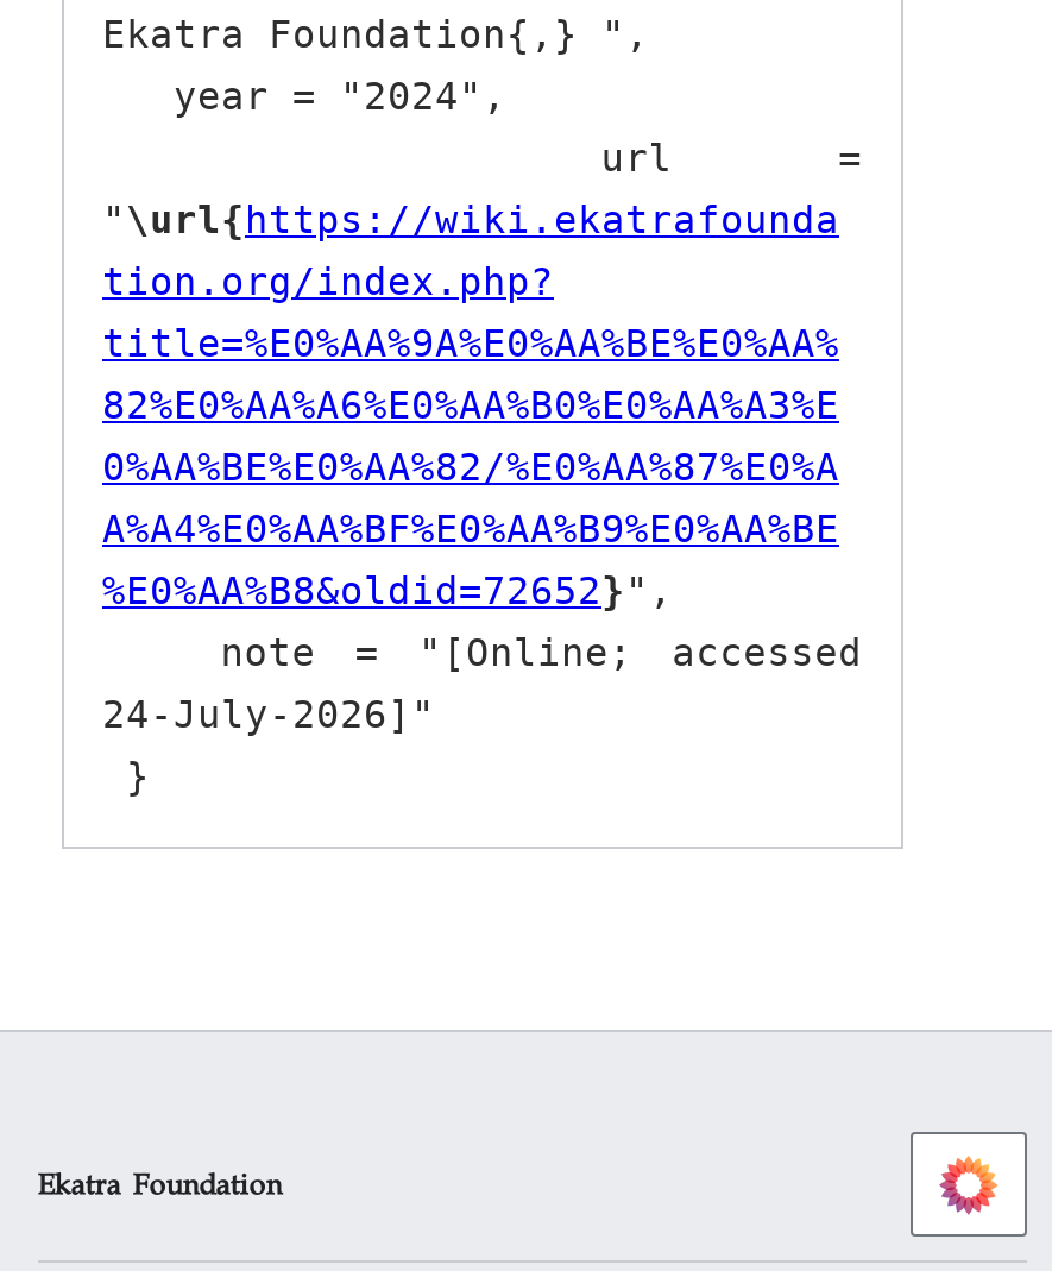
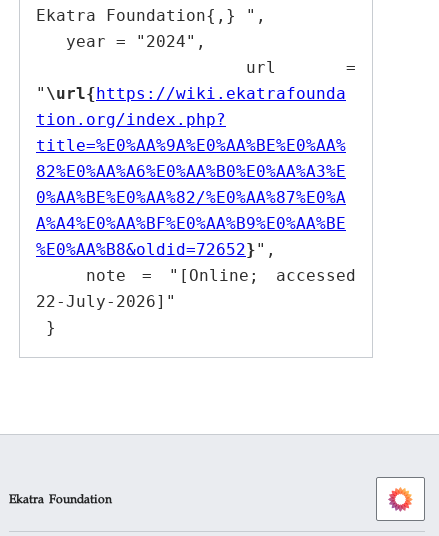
[102,691,435,736] 24-July-2026]" -> [36,292,176,311] 22-July-2026]"

